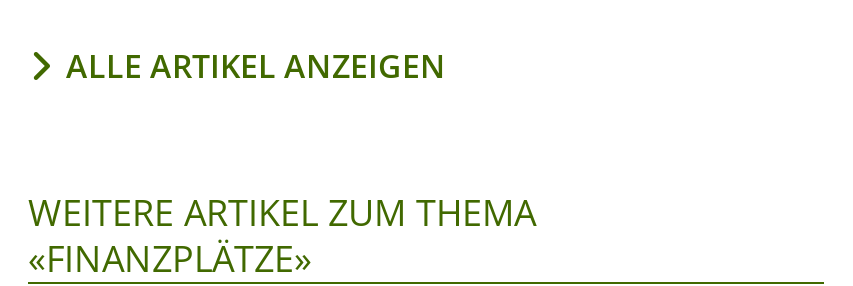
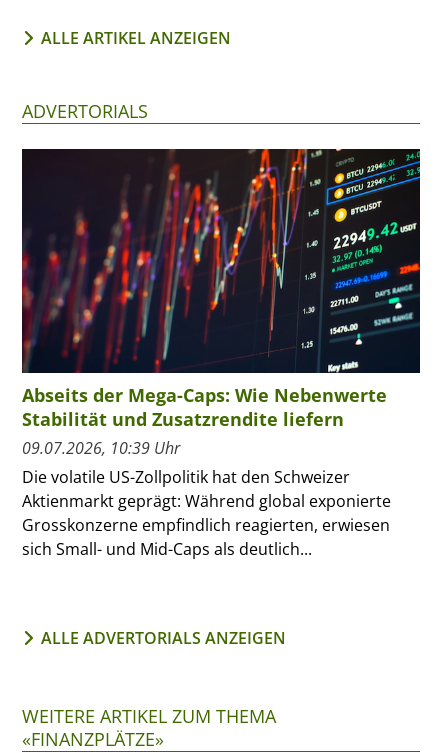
none -> [21,148,421,560] [image] | Abseits der Mega-Caps: Wie Nebenwerte | Stabilität und Zusatzrendite liefern | 09.07.2026, 10:39 Uhr | Die volatile US-Zollpolitik hat den Schweizer | Aktienmarkt geprägt: Während global exponierte | Grosskonzerne empfindlich reagierten, erwiesen | sich Small- und Mid-Caps als deutlich...
none -> [22,99,148,123] ADVERTORIALS
none -> [41,627,286,649] ALLE ADVERTORIALS ANZEIGEN

